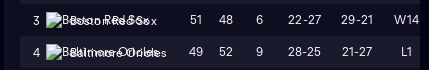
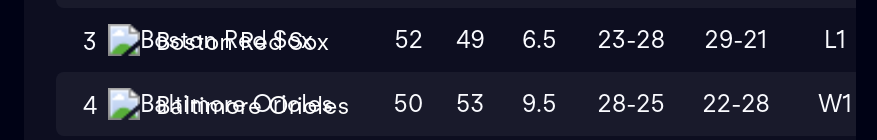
[190,12,202,27] 51 -> [395,24,423,54] 52
[219,12,233,27] 48 -> [456,24,485,54] 49
[256,12,263,27] 6 -> [522,24,557,54] 6.5
[288,12,321,27] 22-27 -> [598,24,665,54] 23-28
[394,12,419,27] W14 -> [824,24,846,54] L1
[189,44,203,59] 49 -> [394,88,424,118] 50
[219,44,233,59] 52 -> [456,88,485,118] 53
[256,44,263,59] 9 -> [522,88,557,118] 9.5
[342,44,412,59] 21-27 | L1 -> [703,88,852,118] 22-28 | W1

